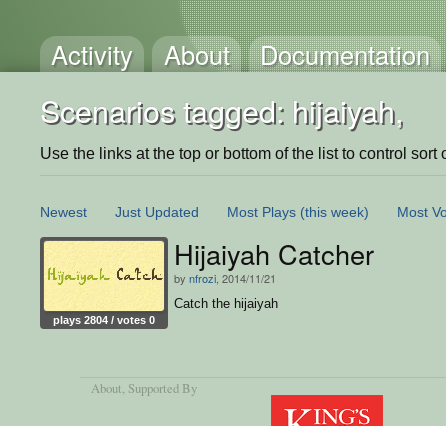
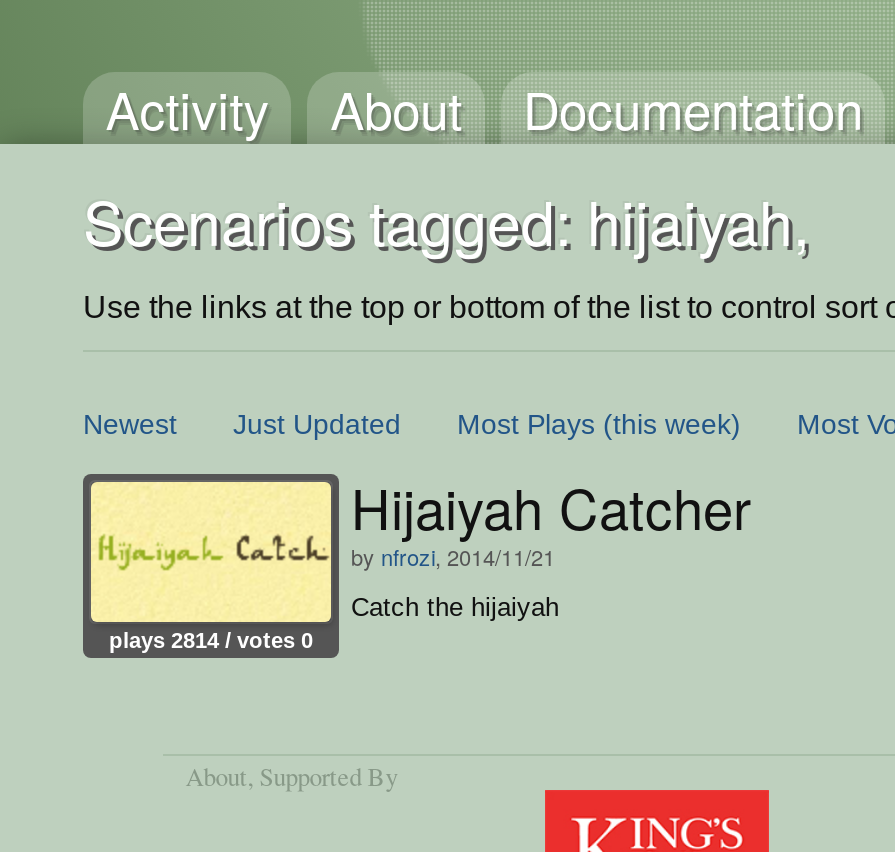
[53,314,155,326] plays 2804 / votes 0 -> [109,627,313,651] plays 2814 / votes 0

